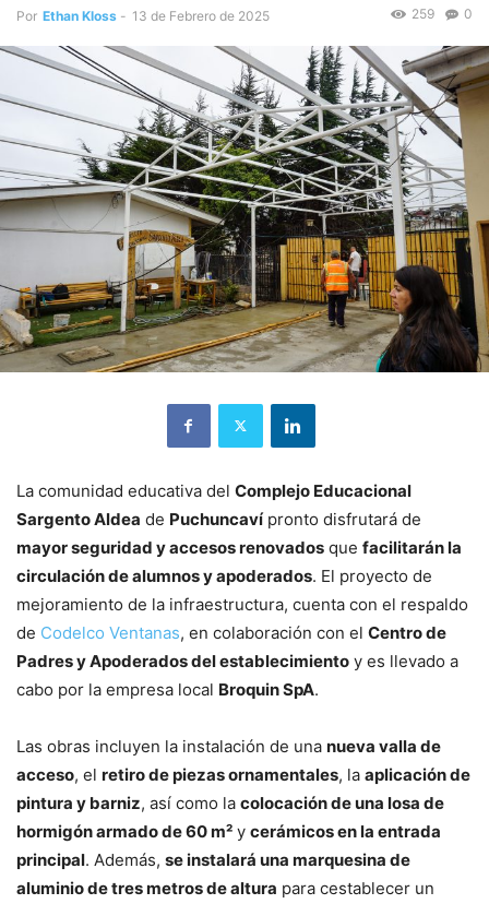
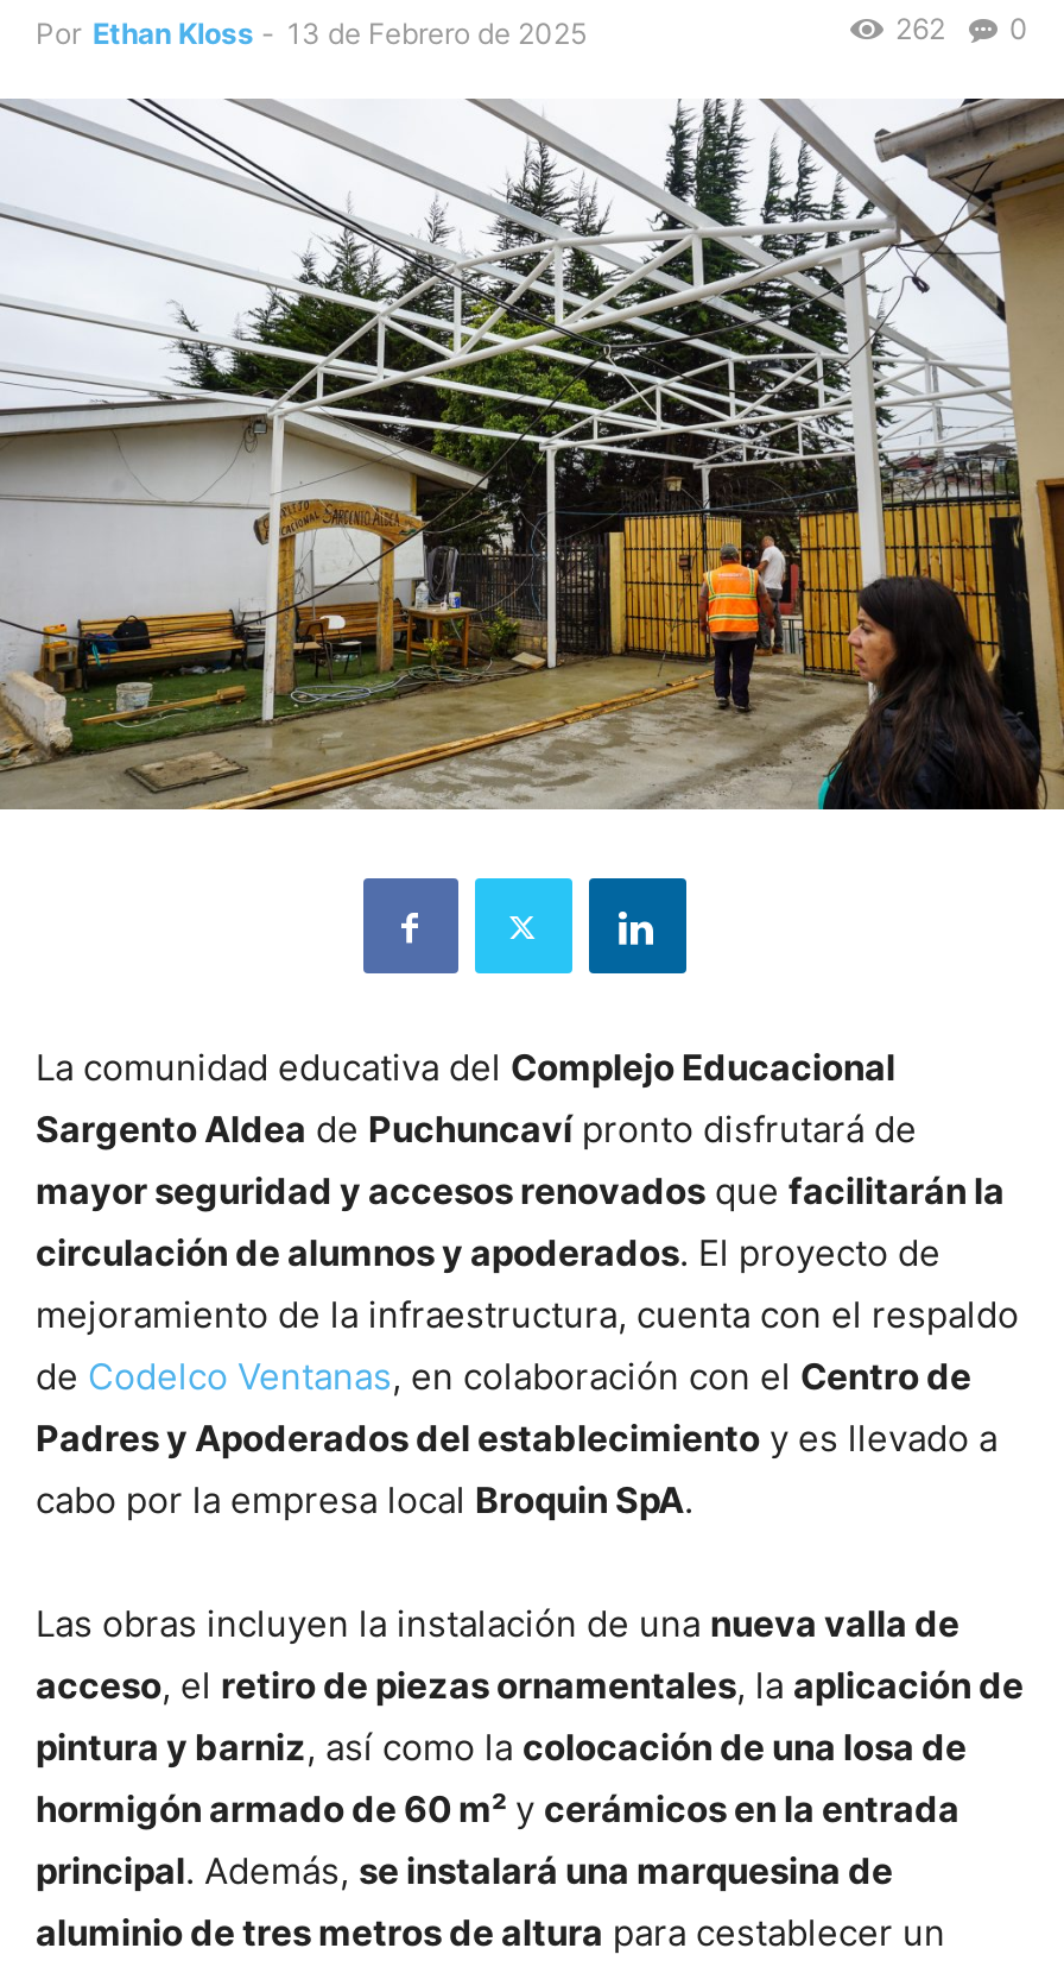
[412,5,473,22] 259 0 -> [895,11,1028,46] 262 0

